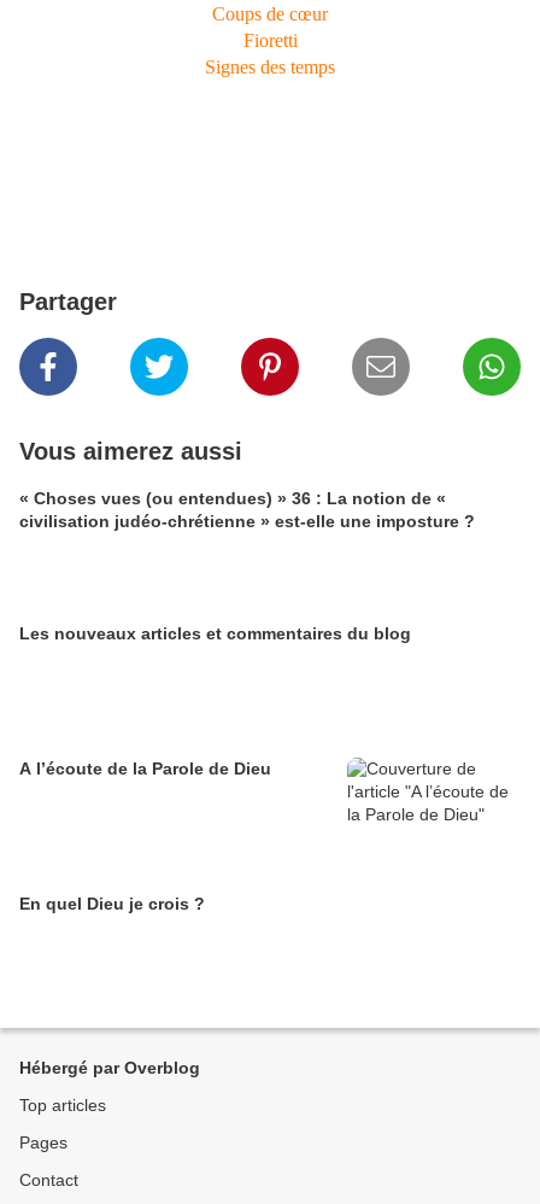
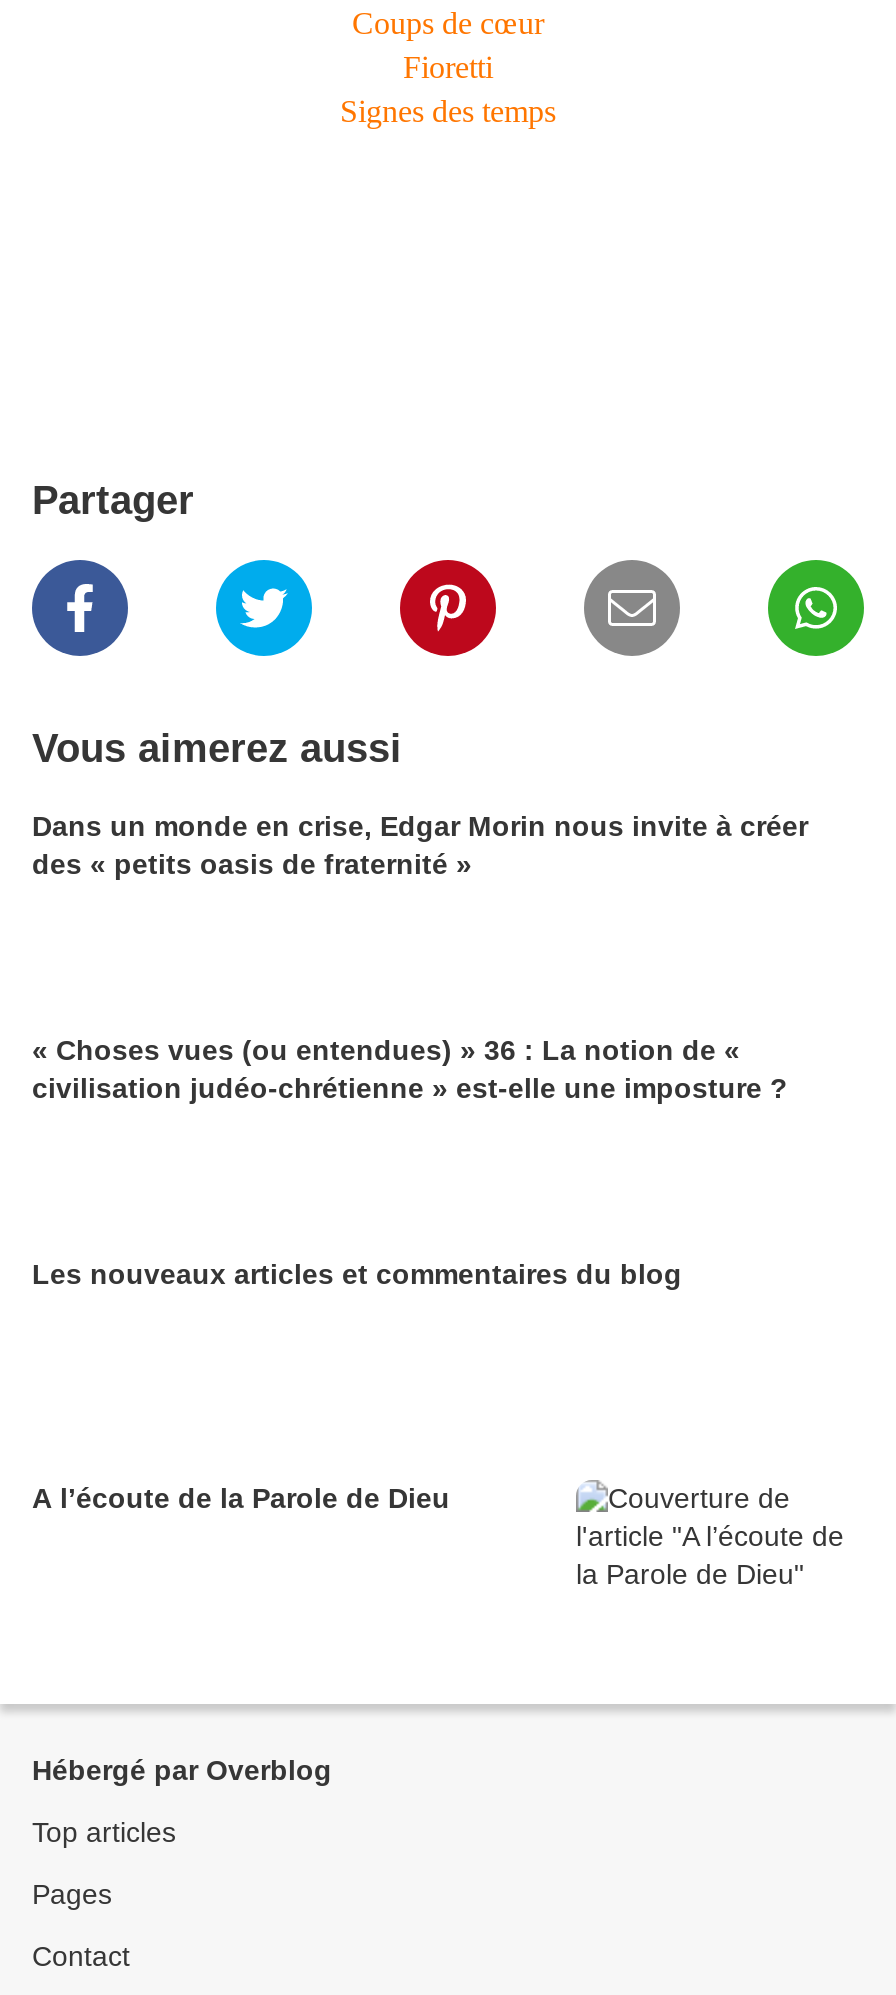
none -> [32,810,808,880] Dans un monde en crise, Edgar Morin nous invite à créer | des « petits oasis de fraternité »
moved [19,489,475,778] -> [32,1034,788,1514]: « Choses vues (ou entendues) » 36 : La notion de « | civilisation judéo-chrétienne » est-elle une imposture ? | Les nouveaux articles et commentaires du blog | A l’écoute de la Parole de Dieu
[19,894,205,913] En quel Dieu je crois ? -> none

